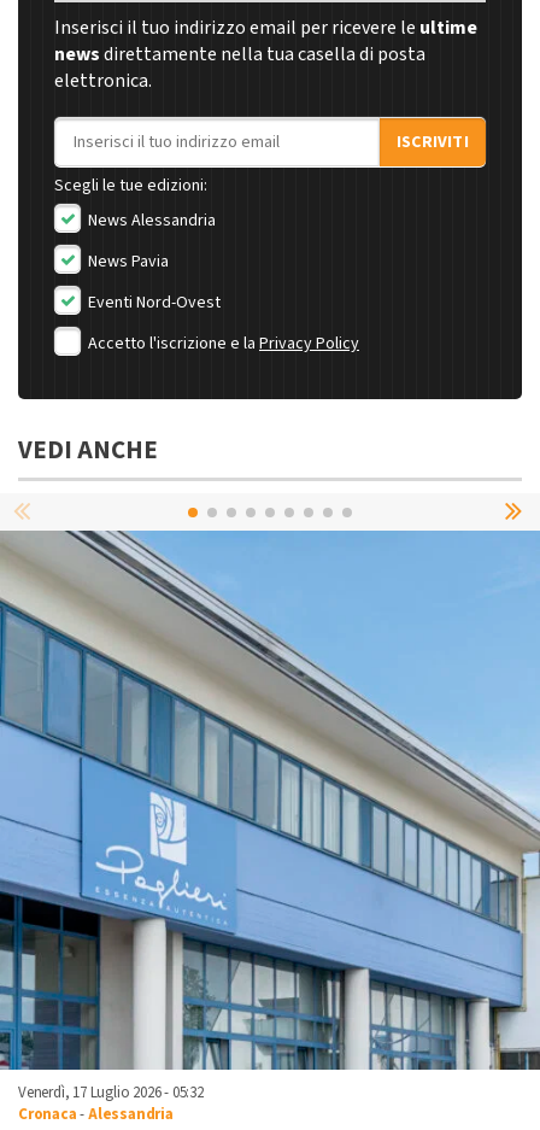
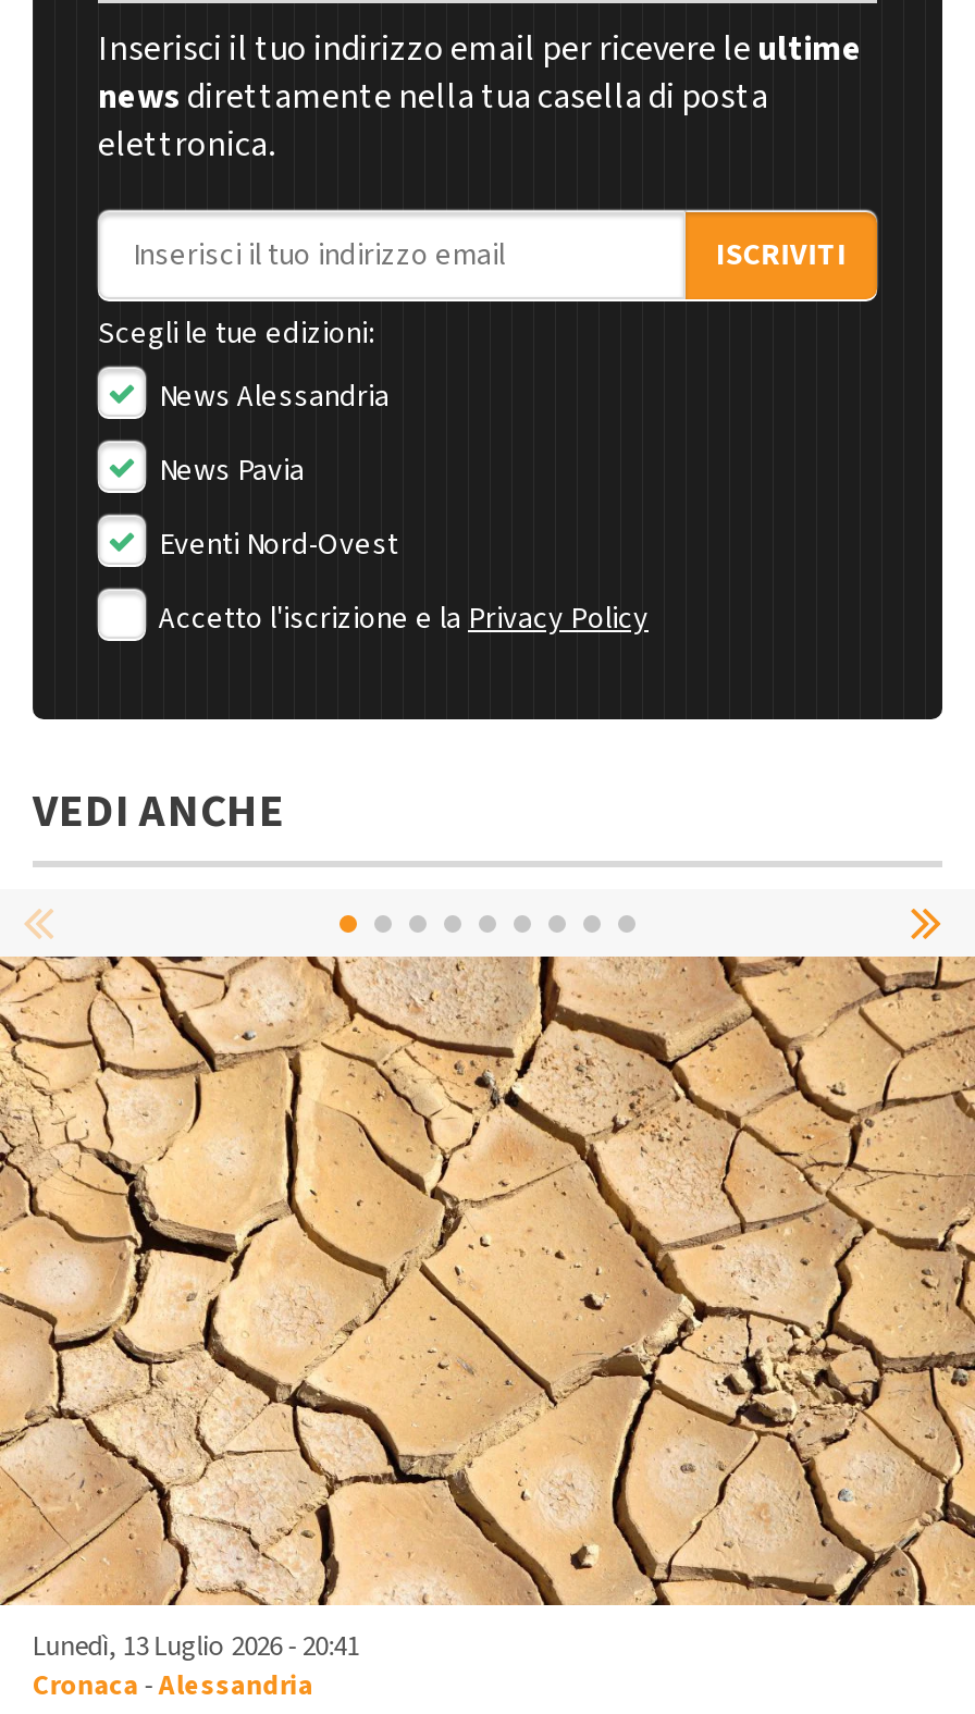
[4,529,536,1103] [image] | Venerdì, 17 Luglio 2026 - 05:32 -> [7,954,968,1665] [image] | Lunedì, 13 Luglio 2026 - 20:41

